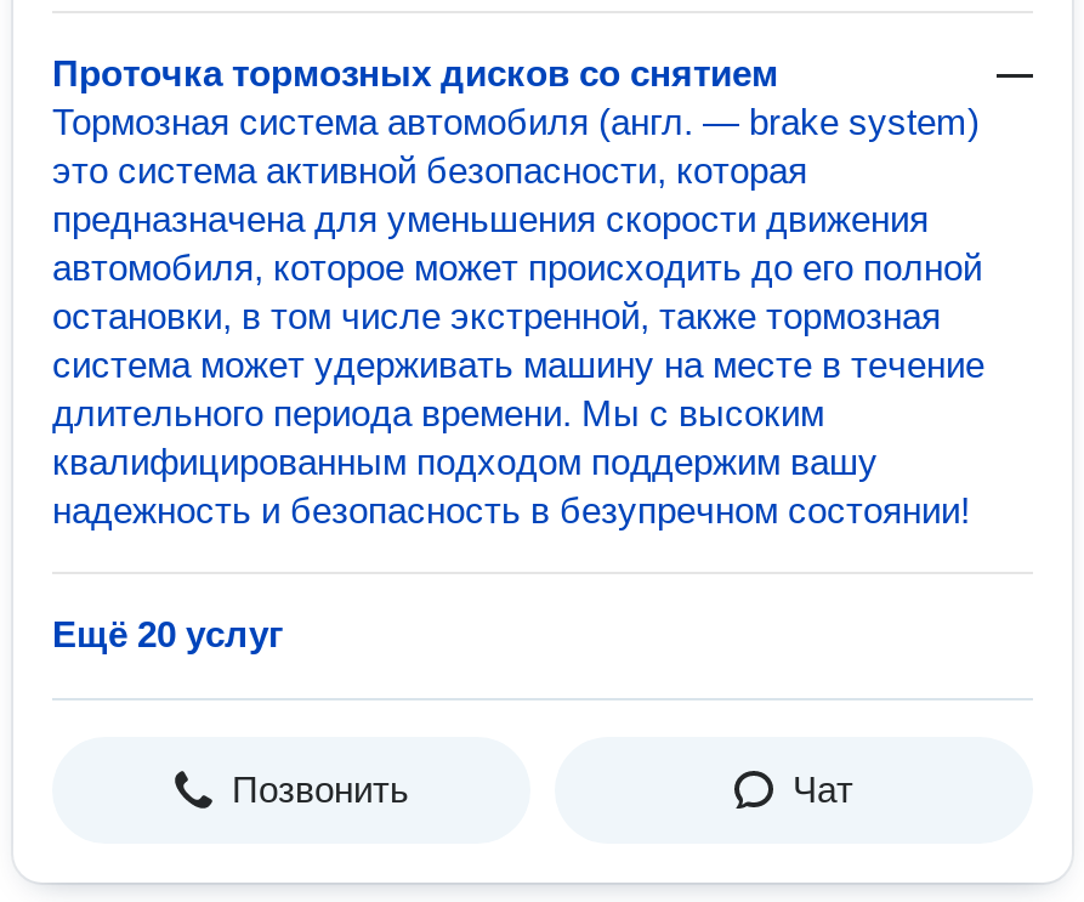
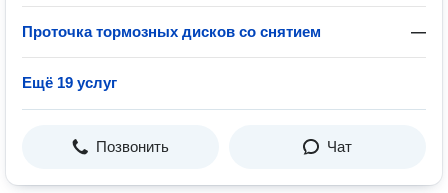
[52,101,984,654] Тормозная система автомобиля (англ. — brake system) | это система активной безопасности, которая | предназначена для уменьшения скорости движения | автомобиля, которое может происходить до его полной | остановки, в том числе экстренной, также тормозная | система может удерживать машину на месте в течение | длительного периода времени. Мы с высоким | квалифицированным подходом поддержим вашу | надежность и безопасность в безупречном состоянии! | Ещё 20 услуг -> [22,74,117,91] Ещё 19 услуг

